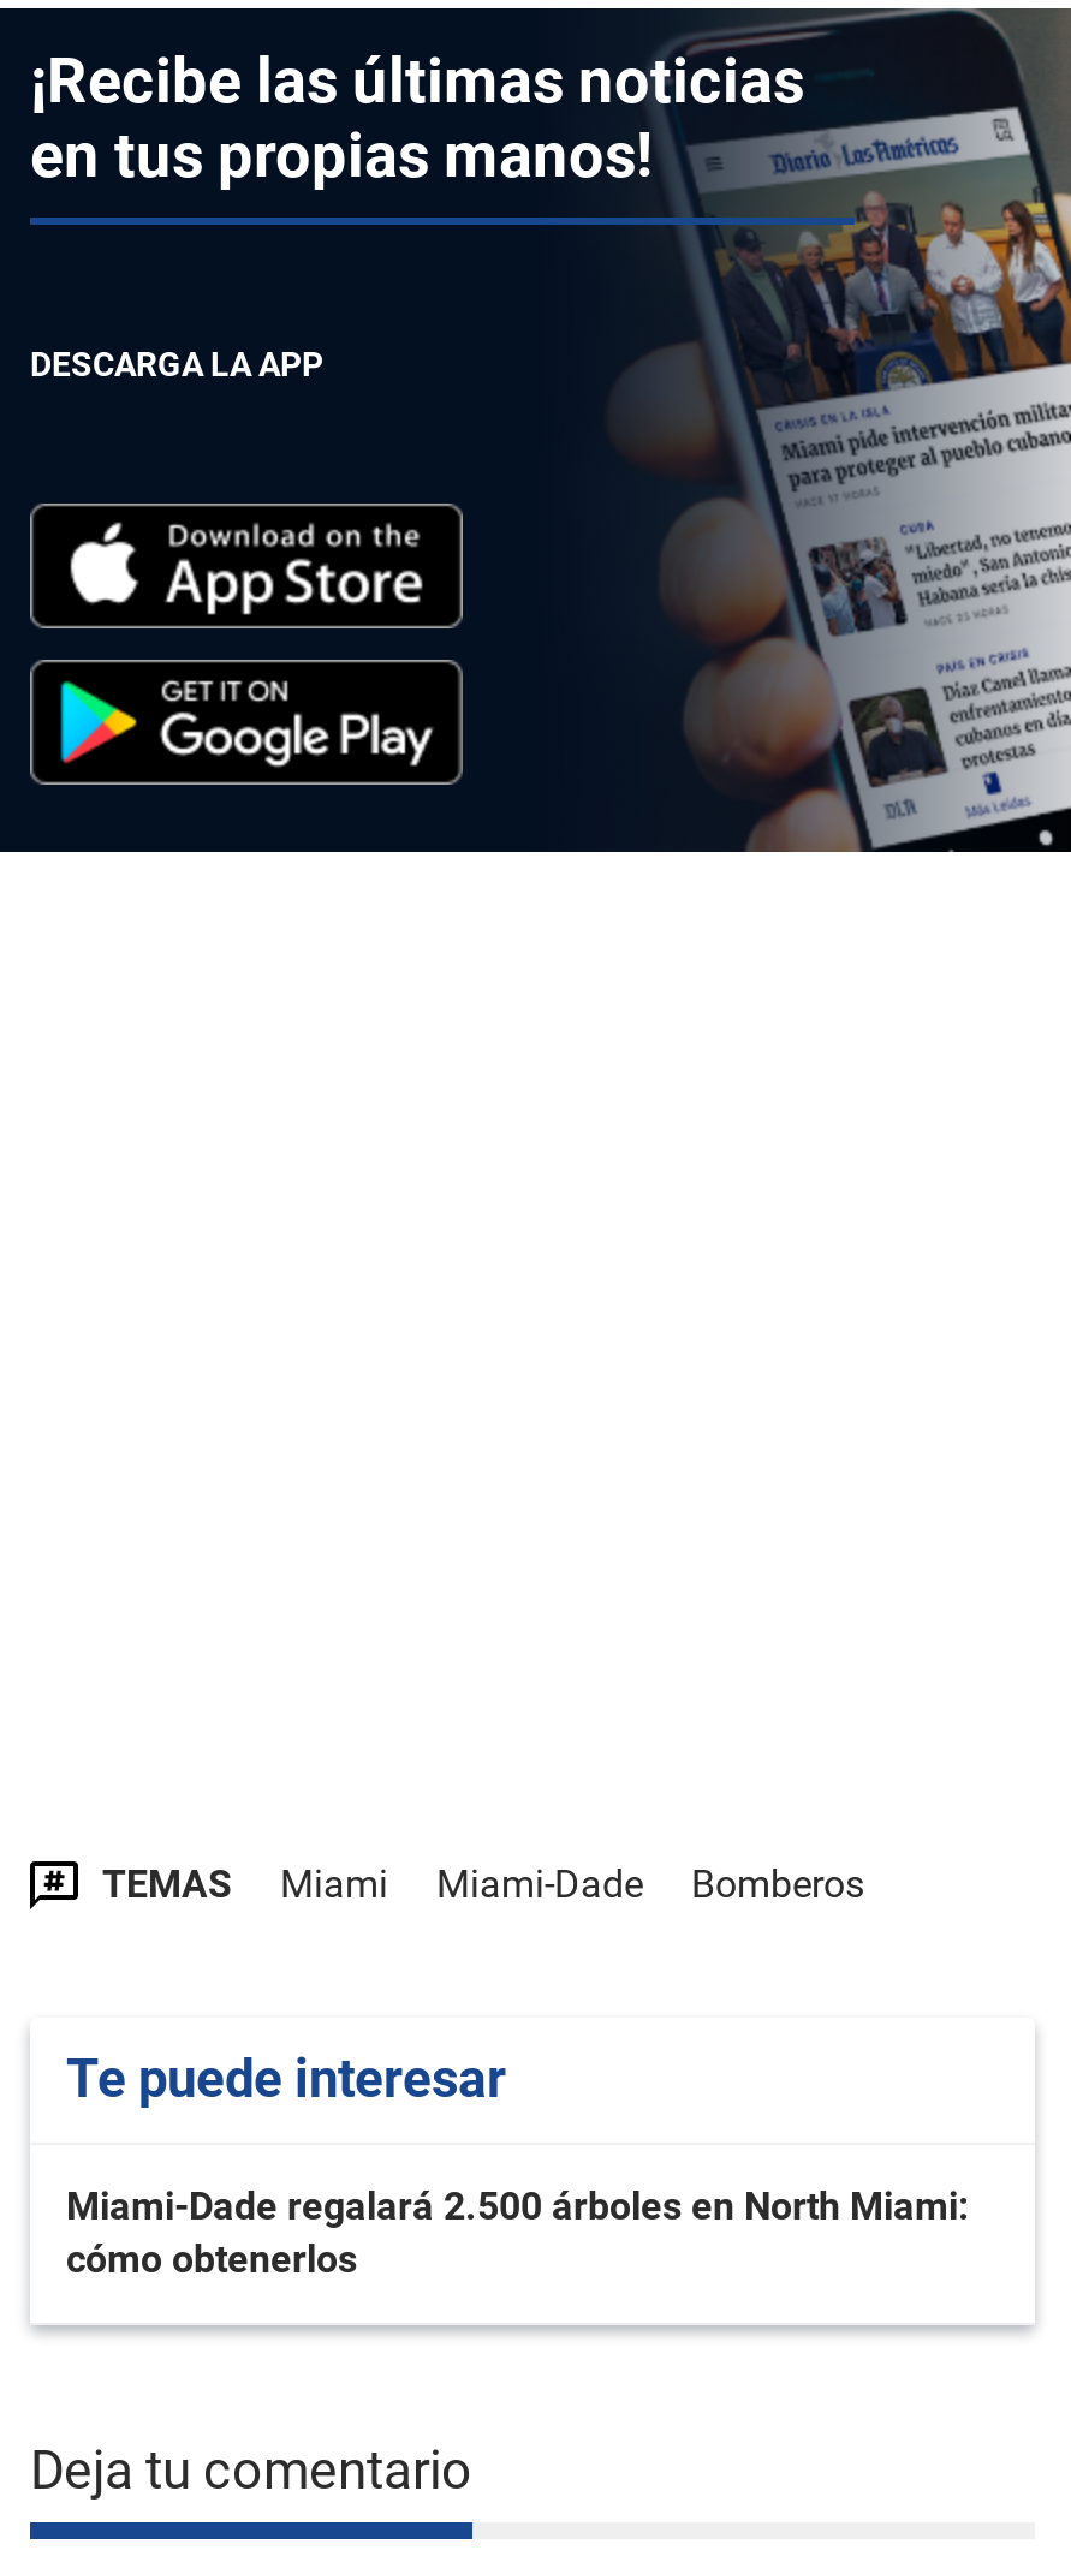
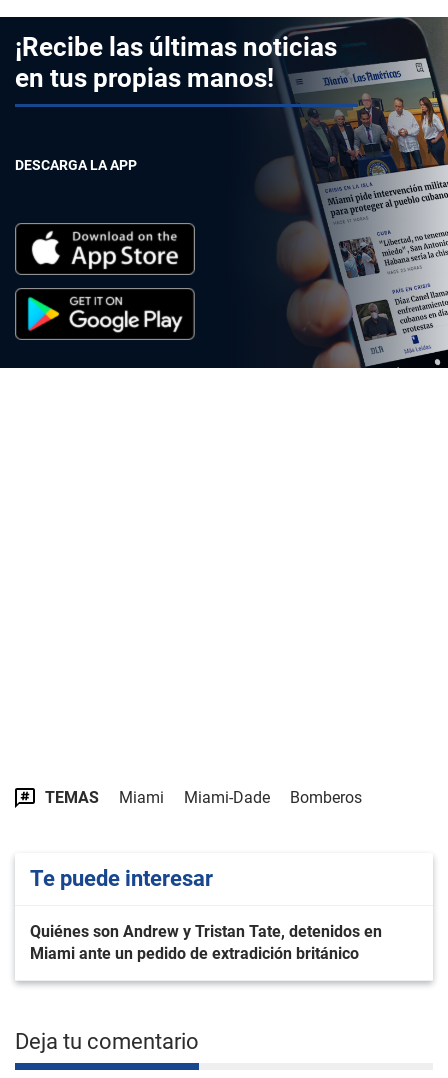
[66,2183,970,2282] Miami-Dade regalará 2.500 árboles en North Miami: | cómo obtenerlos -> [30,922,382,963] Quiénes son Andrew y Tristan Tate, detenidos en | Miami ante un pedido de extradición británico

